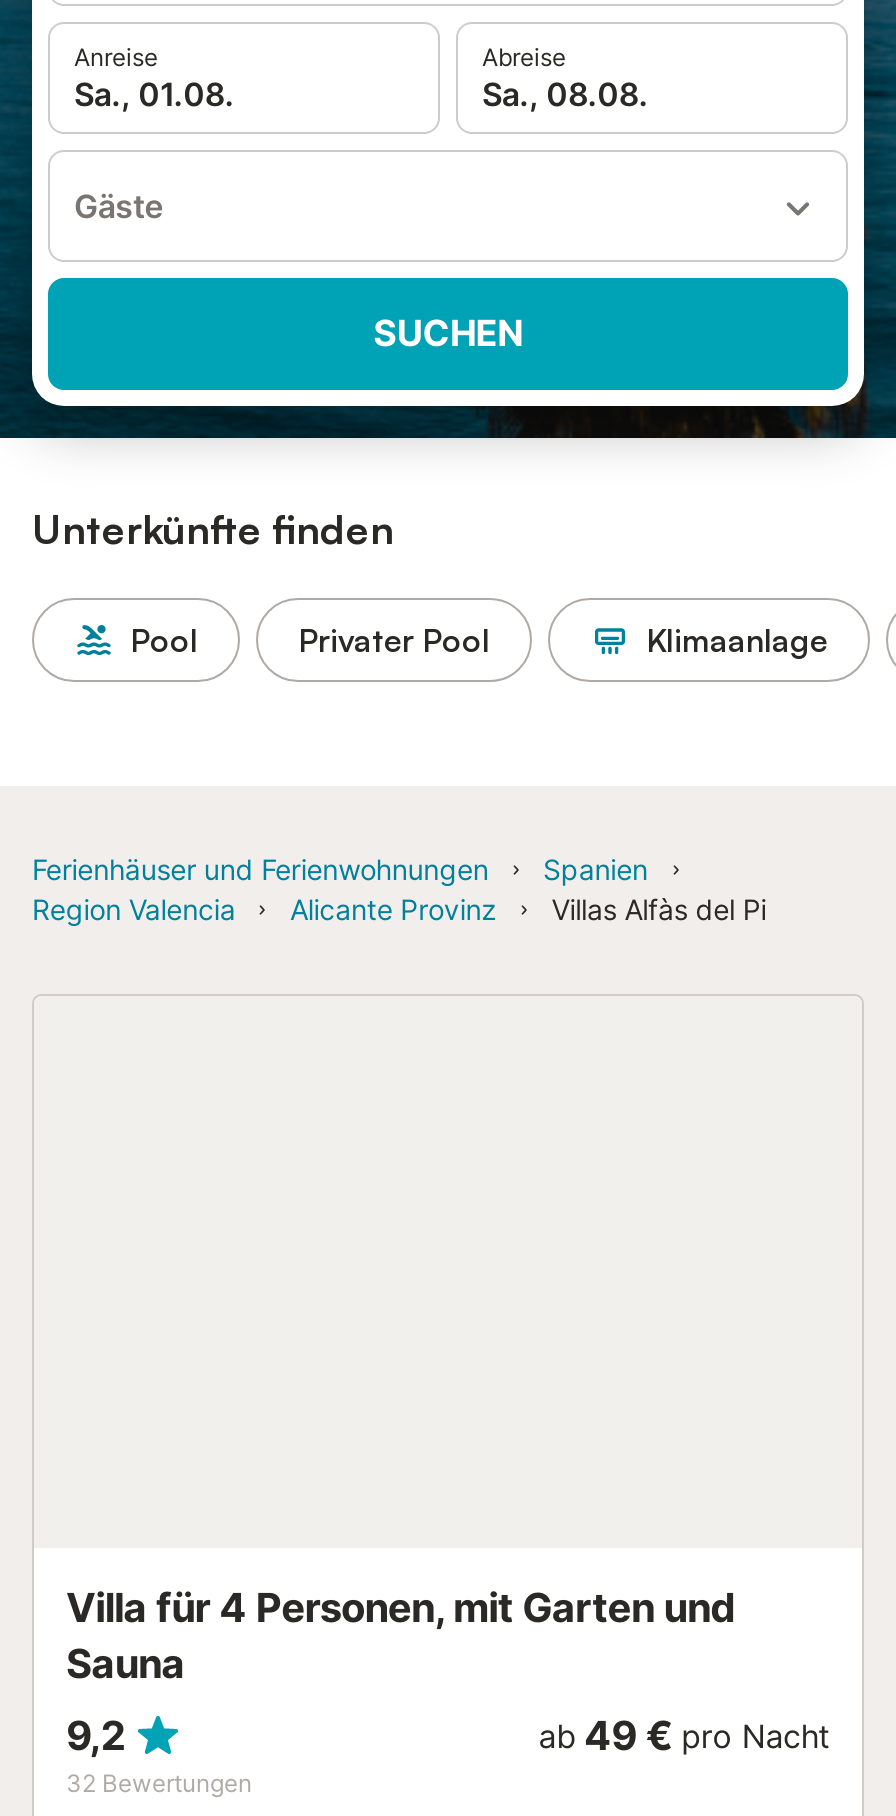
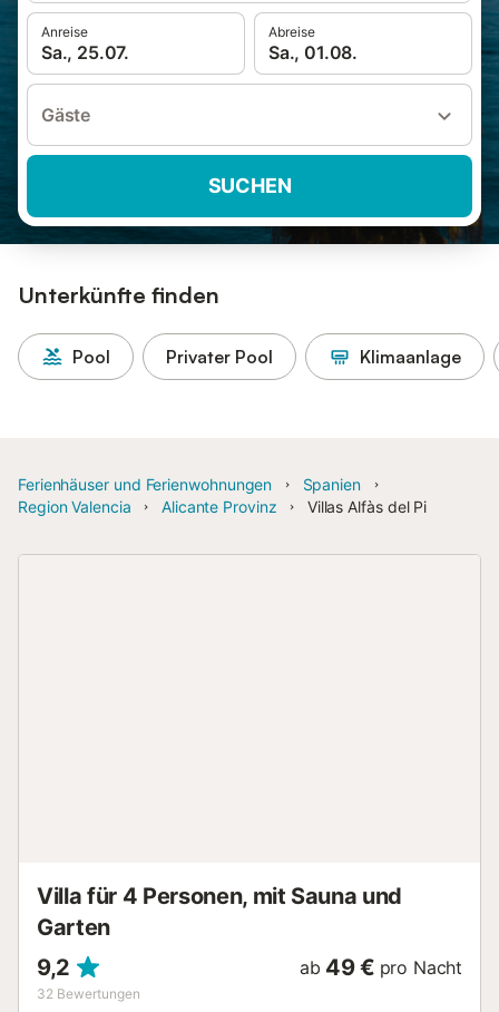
[74,74,234,114] Sa., 01.08. -> [41,41,129,64] Sa., 25.07.
[482,74,648,114] Sa., 08.08. -> [268,41,358,64] Sa., 01.08.
[66,1584,736,1688] Villa für 4 Personen, mit Garten und | Sauna -> [37,883,402,941] Villa für 4 Personen, mit Sauna und | Garten

